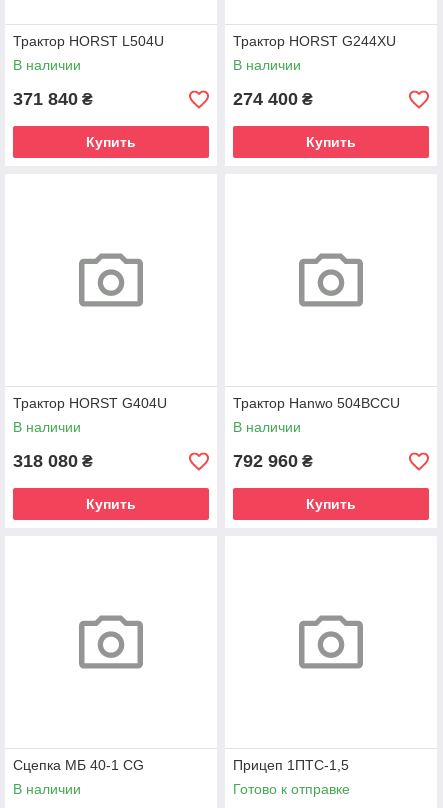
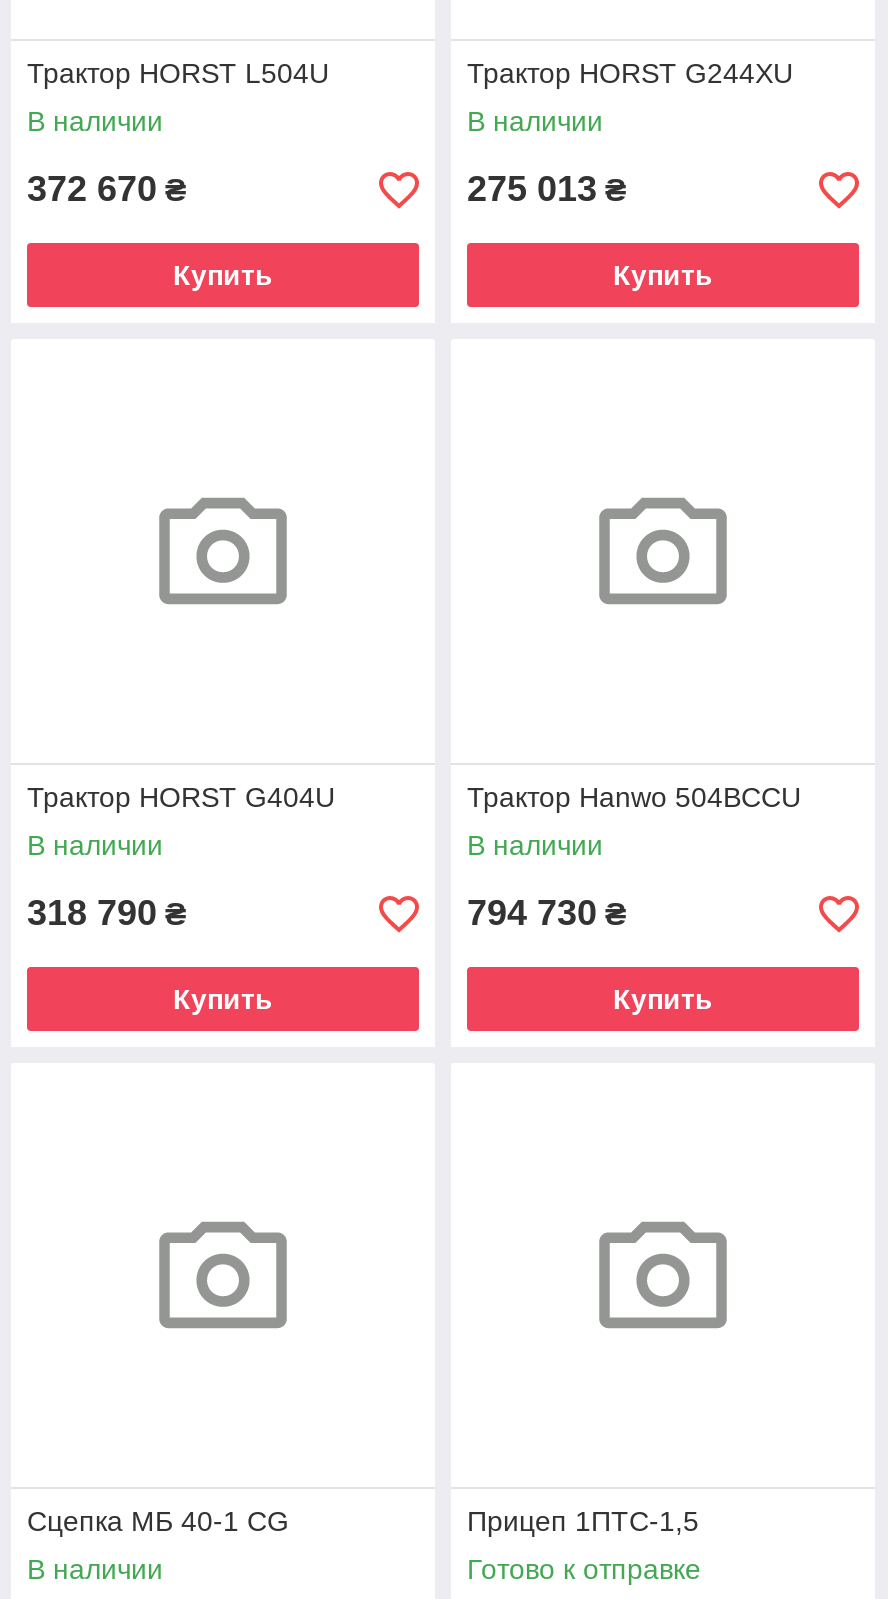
[13,89,93,109] 371 840 ₴ -> [27,170,187,210] 372 670 ₴
[233,89,313,109] 274 400 ₴ -> [467,170,627,210] 275 013 ₴
[13,451,93,471] 318 080 ₴ -> [27,894,187,934] 318 790 ₴
[233,451,313,471] 792 960 ₴ -> [467,894,627,934] 794 730 ₴

